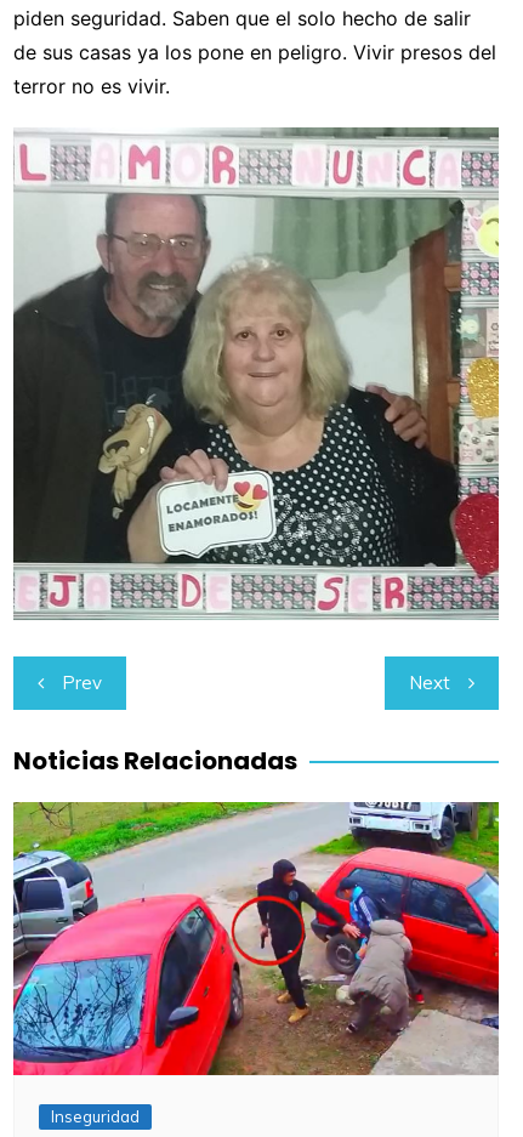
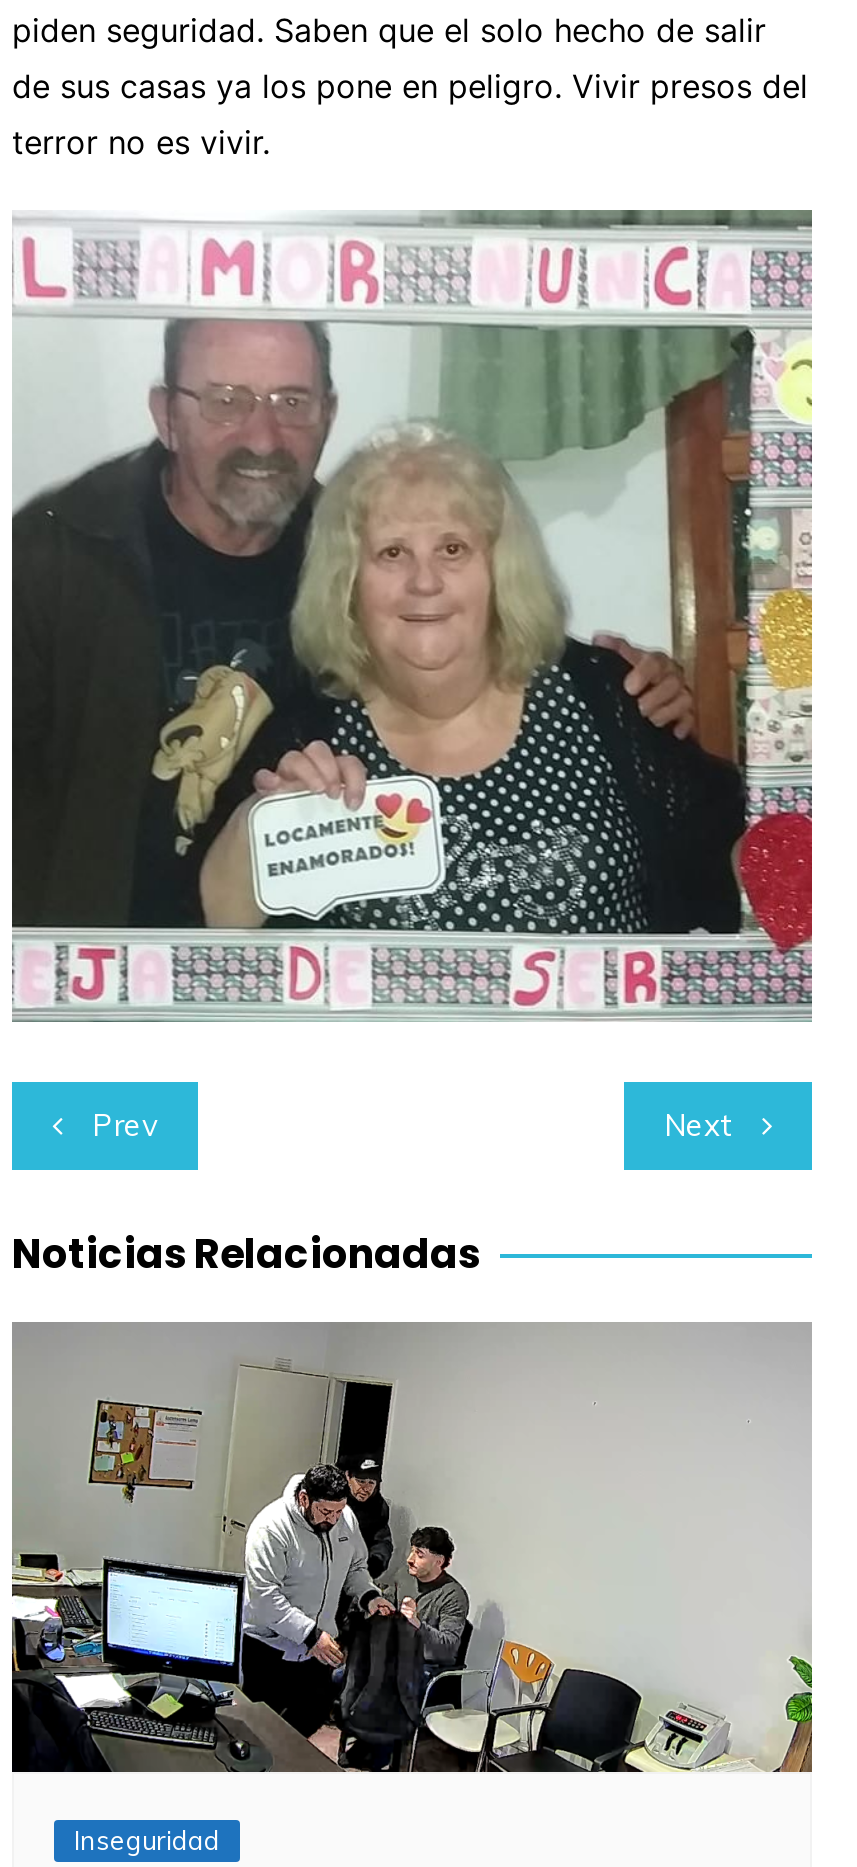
[12,801,500,1076] [image] -> [10,1322,814,1774] [image]

